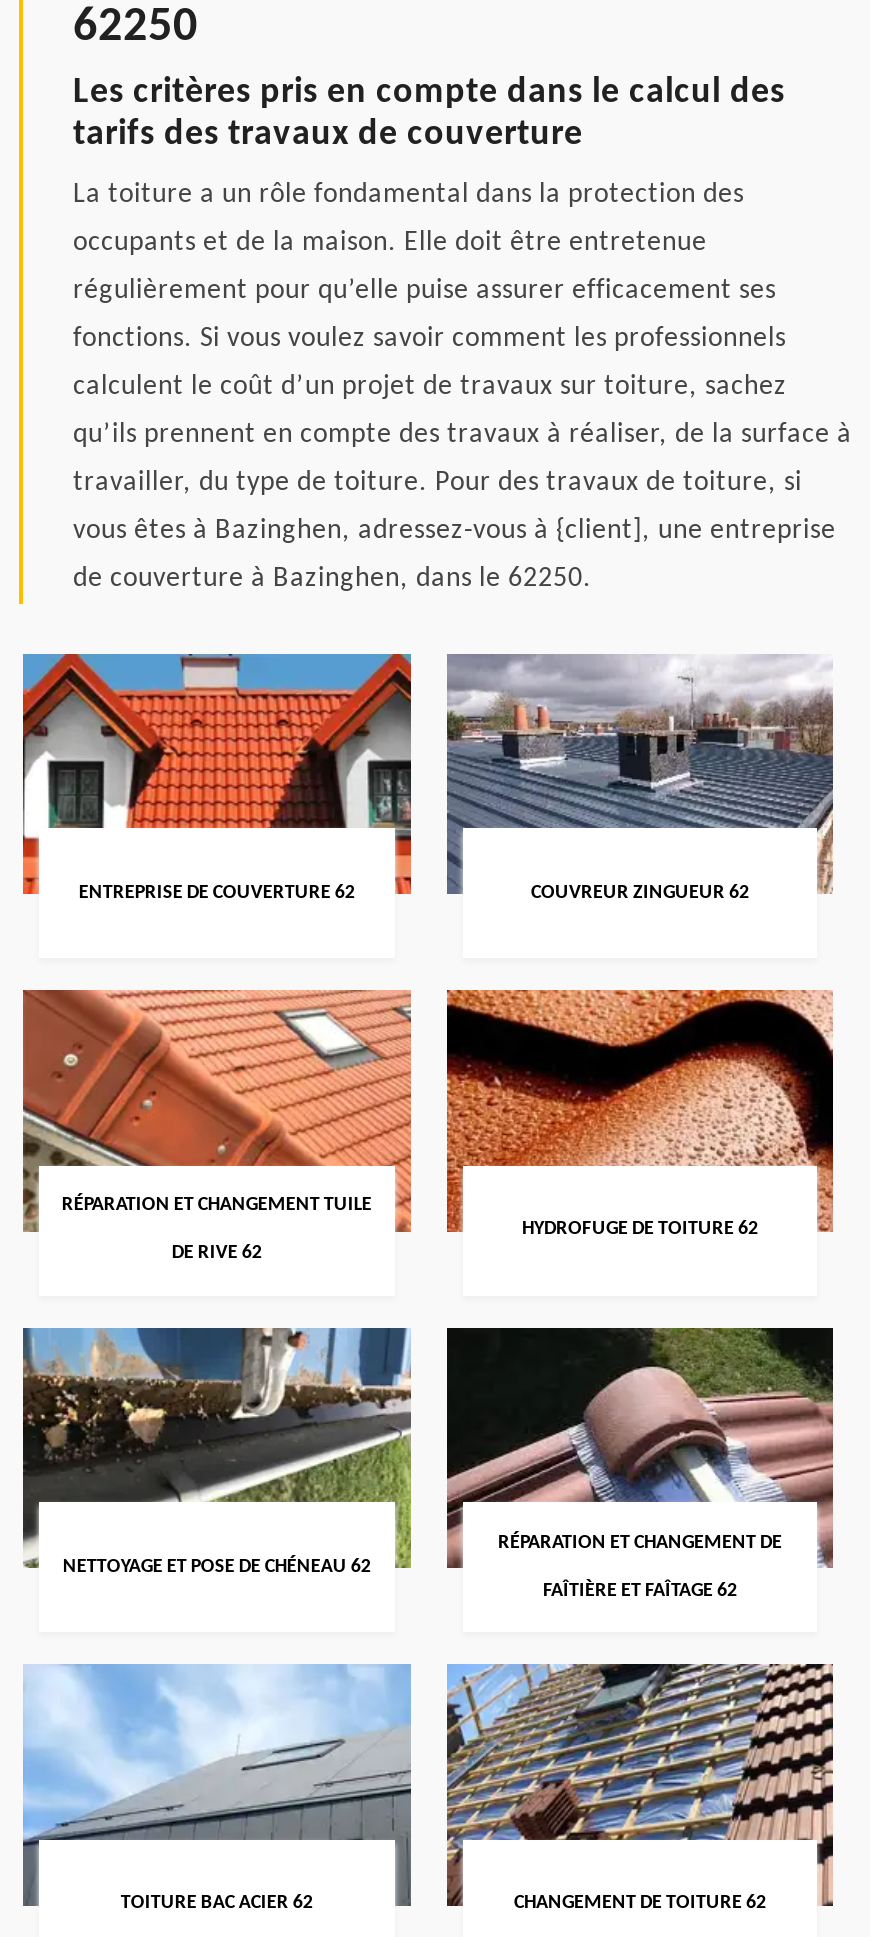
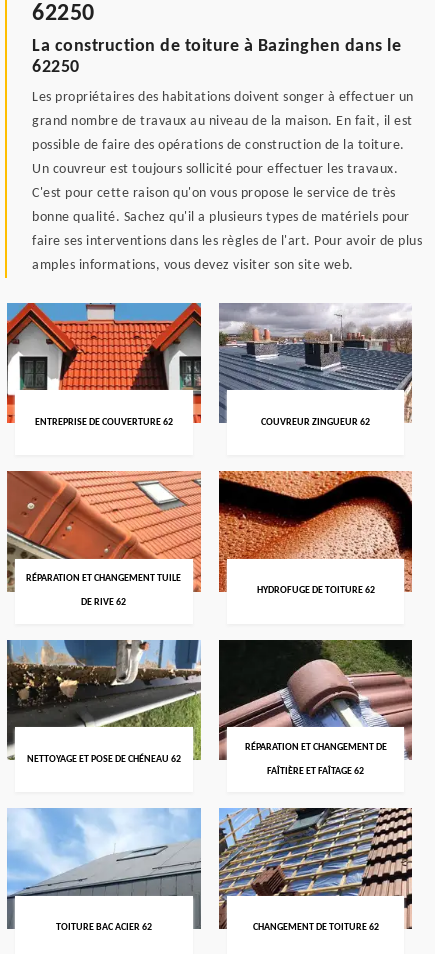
[73,73,852,593] Les critères pris en compte dans le calcul des | tarifs des travaux de couverture | La toiture a un rôle fondamental dans la protection des | occupants et de la maison. Elle doit être entretenue | régulièrement pour qu’elle puise assurer efficacement ses | fonctions. Si vous voulez savoir comment les professionnels | calculent le coût d’un projet de travaux sur toiture, sachez | qu’ils prennent en compte des travaux à réaliser, de la surface à | travailler, du type de toiture. Pour des travaux de toiture, si | vous êtes à Bazinghen, adressez-vous à {client], une entreprise | de couverture à Bazinghen, dans le 62250. -> [32,37,422,273] La construction de toiture à Bazinghen dans le | 62250 | Les propriétaires des habitations doivent songer à effectuer un | grand nombre de travaux au niveau de la maison. En fait, il est | possible de faire des opérations de construction de la toiture. | Un couvreur est toujours sollicité pour effectuer les travaux. | C'est pour cette raison qu'on vous propose le service de très | bonne qualité. Sachez qu'il a plusieurs types de matériels pour | faire ses interventions dans les règles de l'art. Pour avoir de plus | amples informations, vous devez visiter son site web.

